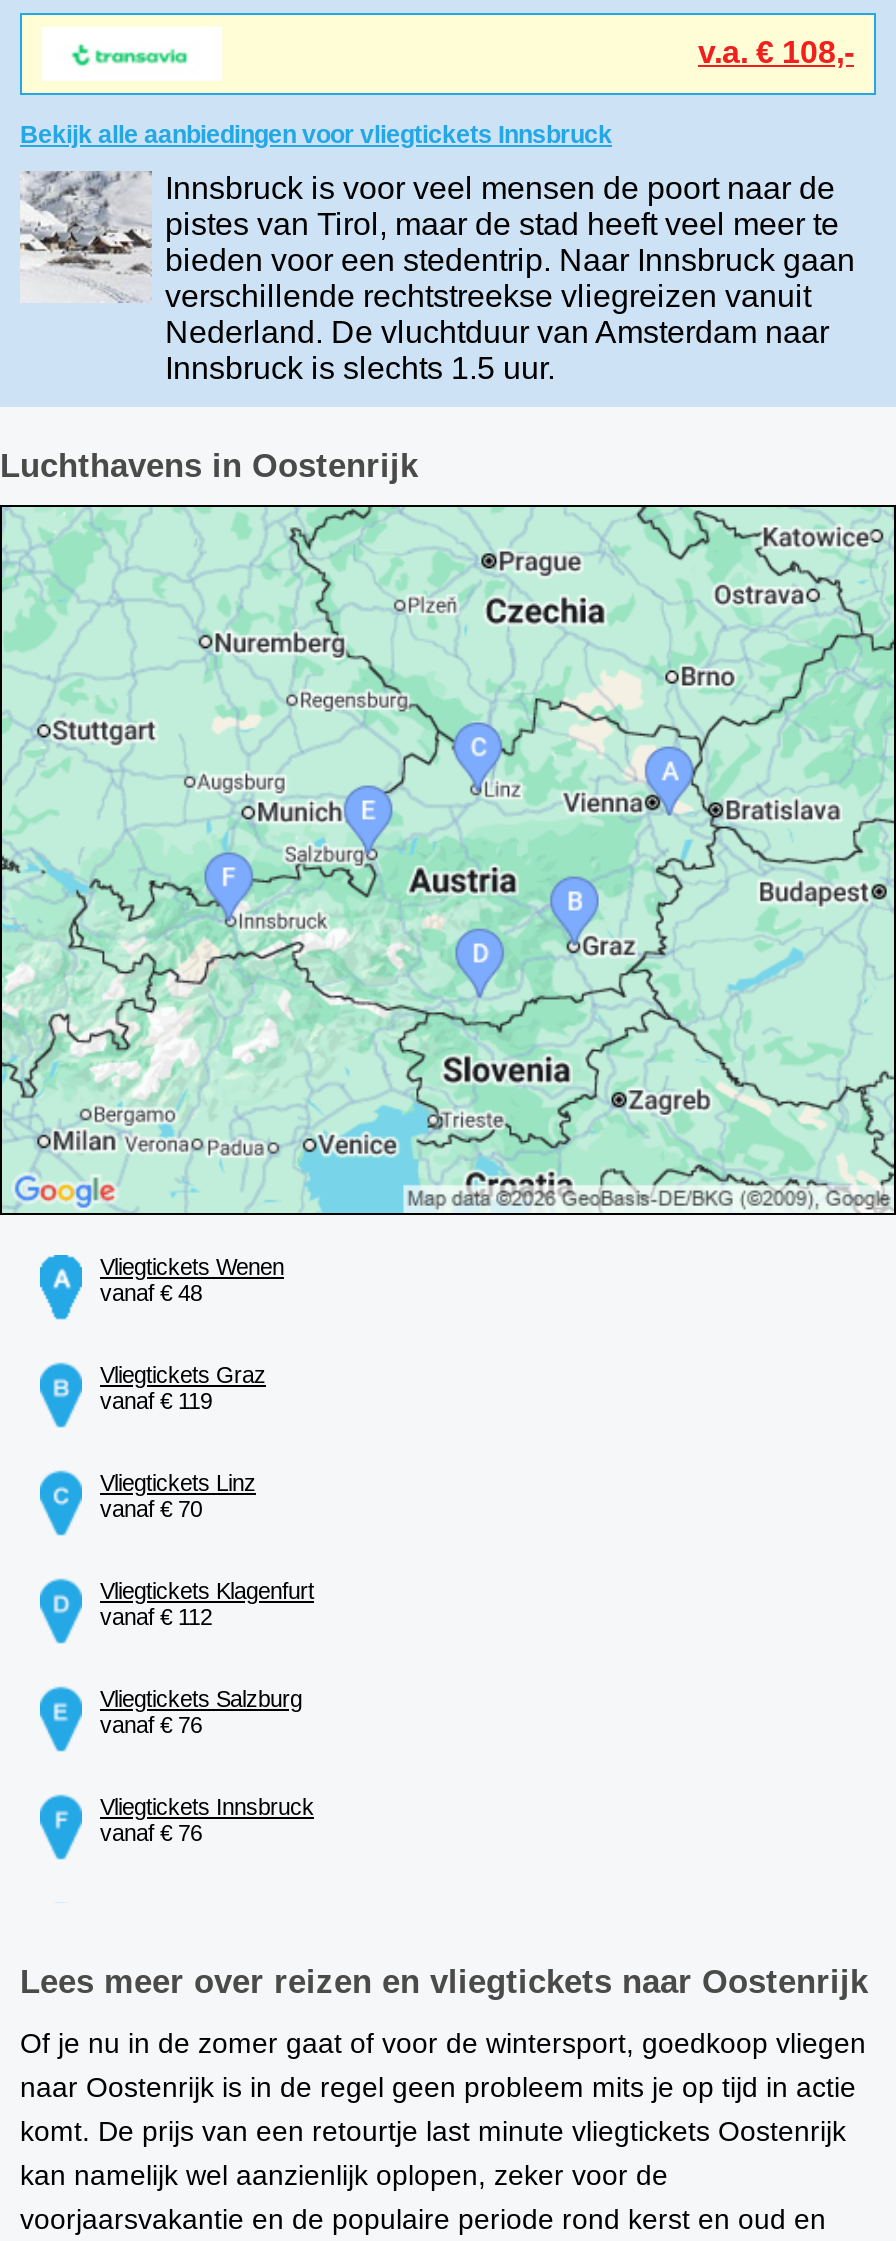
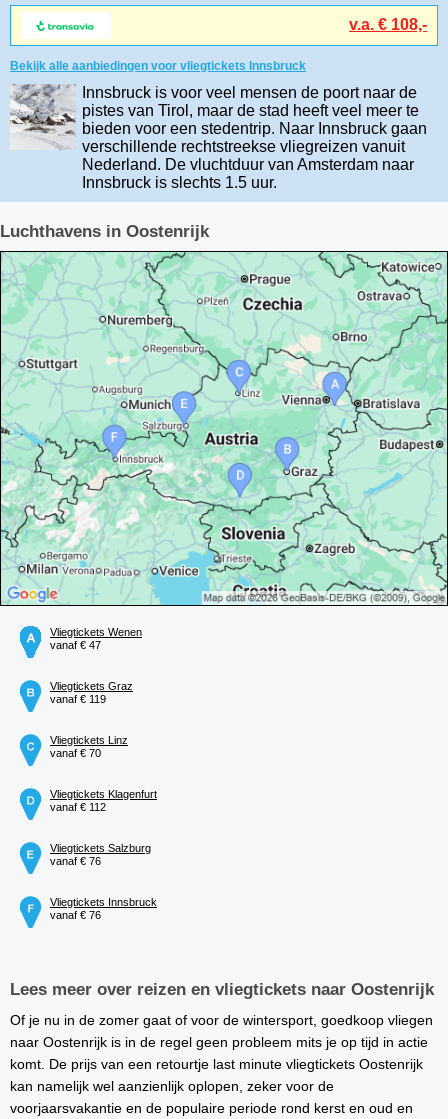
[100,1281,202,1305] vanaf € 48 -> [50,639,101,651] vanaf € 47

